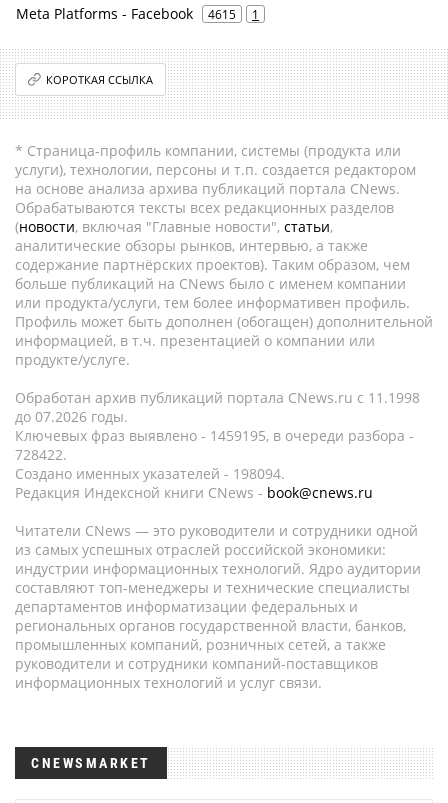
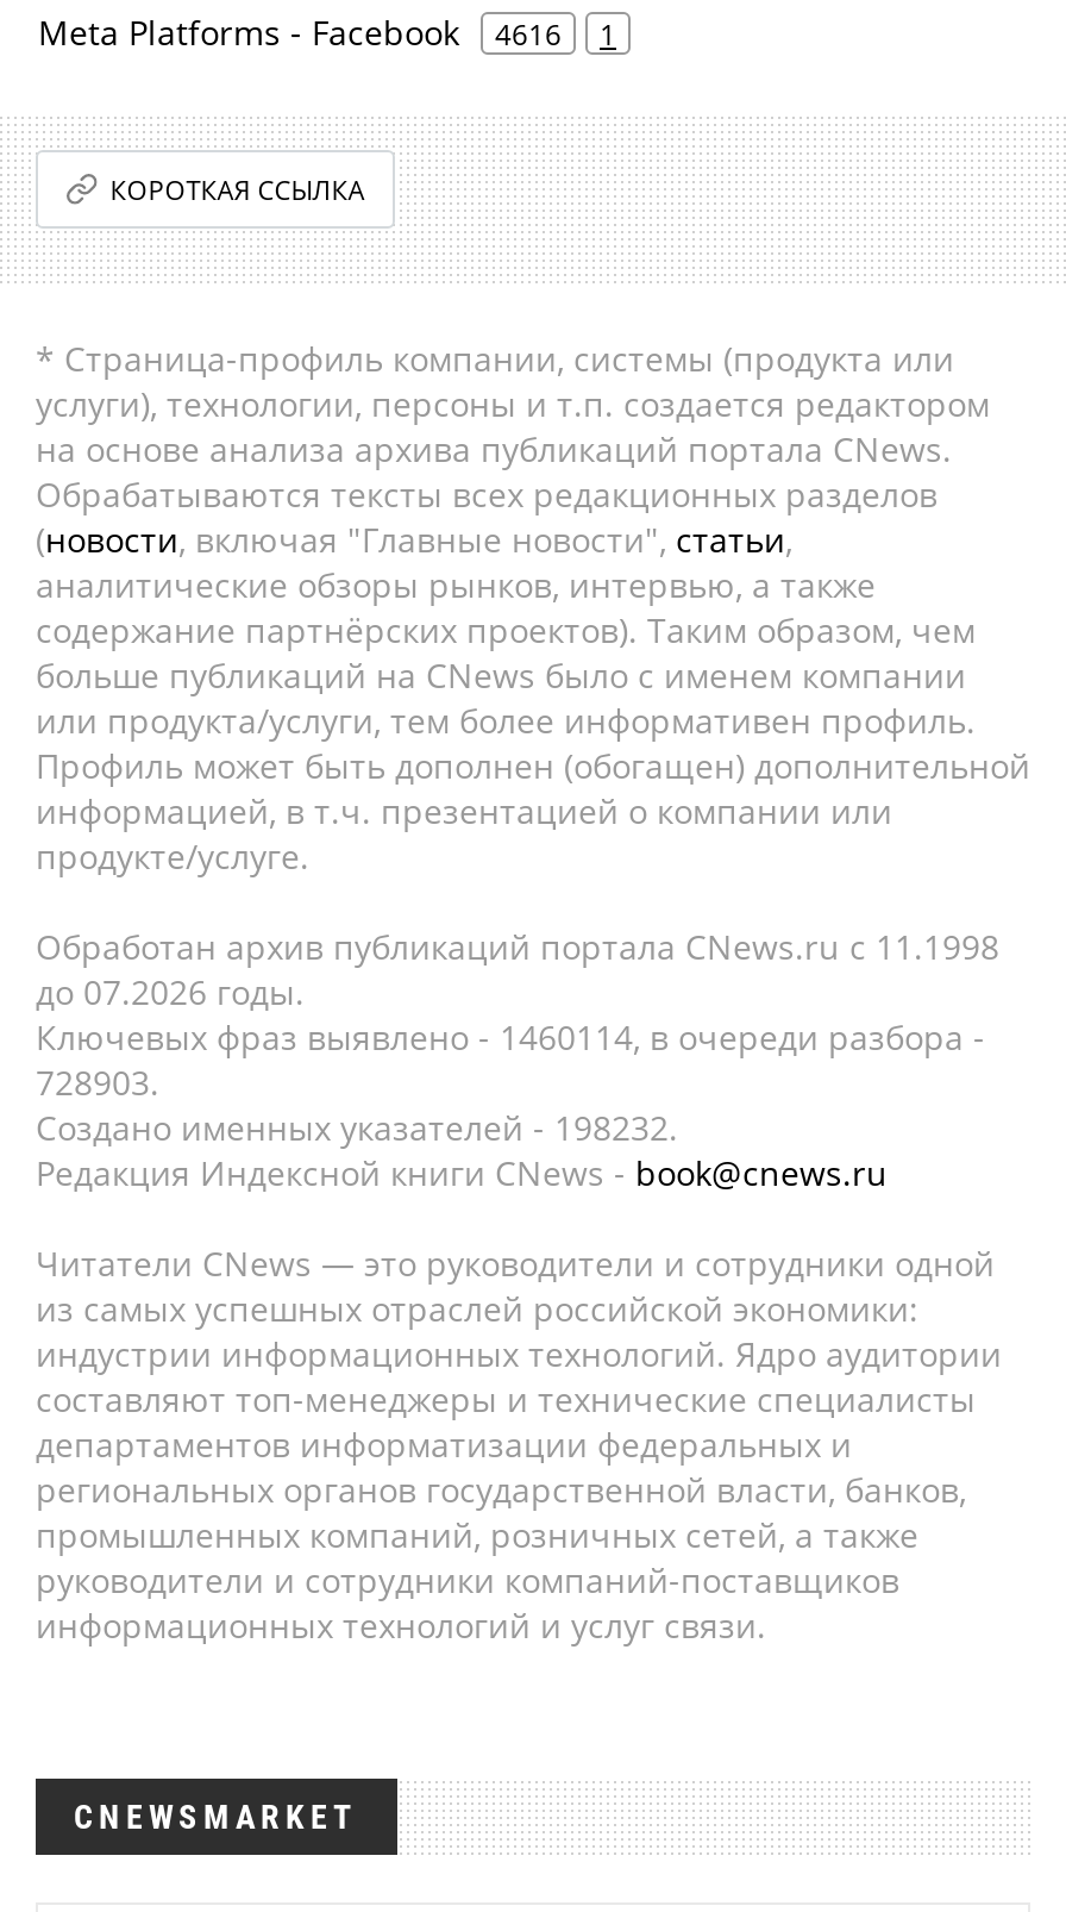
[16,4,259,23] Meta Platforms - Facebook 4615 1 -> [38,10,616,55] Meta Platforms - Facebook 4616 1
[15,426,414,445] Ключевых фраз выявлено - 1459195, в очереди разбора - -> [36,1014,985,1060] Ключевых фраз выявлено - 1460114, в очереди разбора -
[15,445,67,464] 728422. -> [36,1060,159,1105] 728903.
[15,464,285,483] Создано именных указателей - 198094. -> [36,1105,678,1150] Создано именных указателей - 198232.

